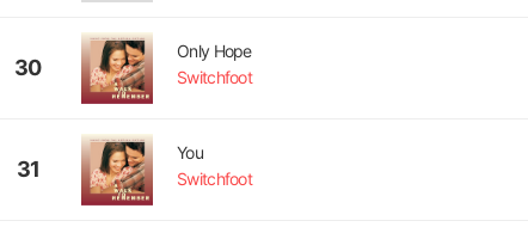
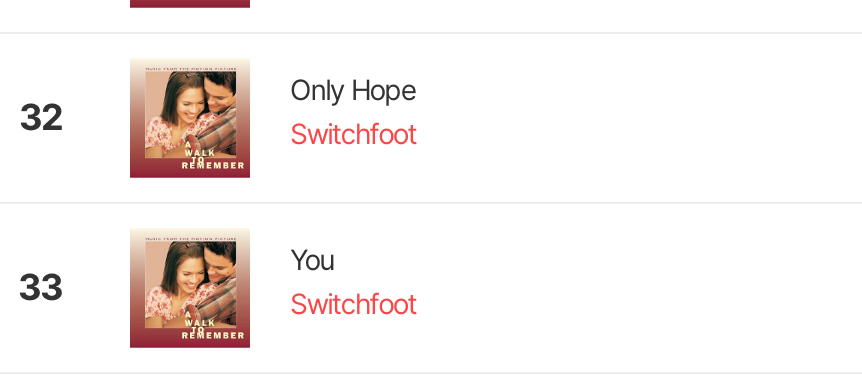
[14,55,41,80] 30 -> [19,96,61,138] 32
[16,157,39,182] 31 -> [18,266,62,308] 33

